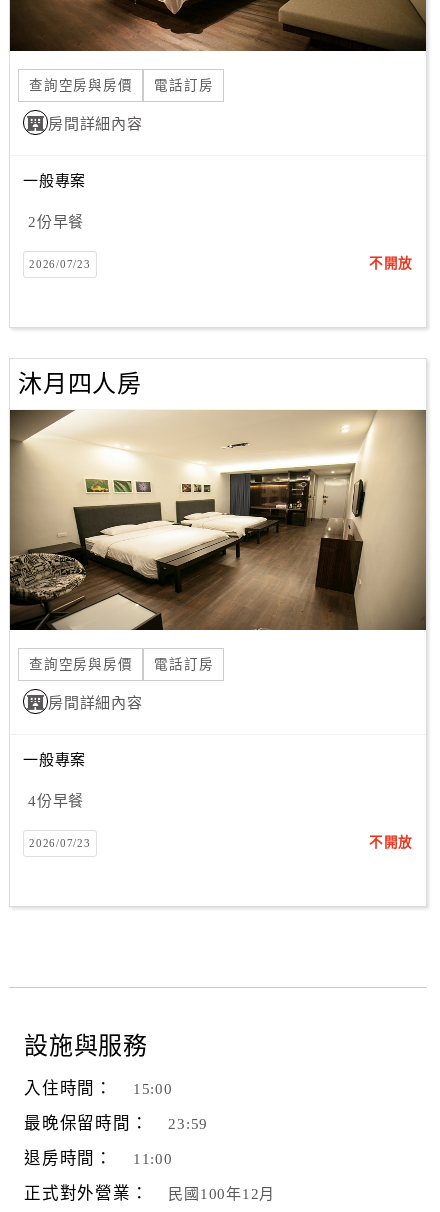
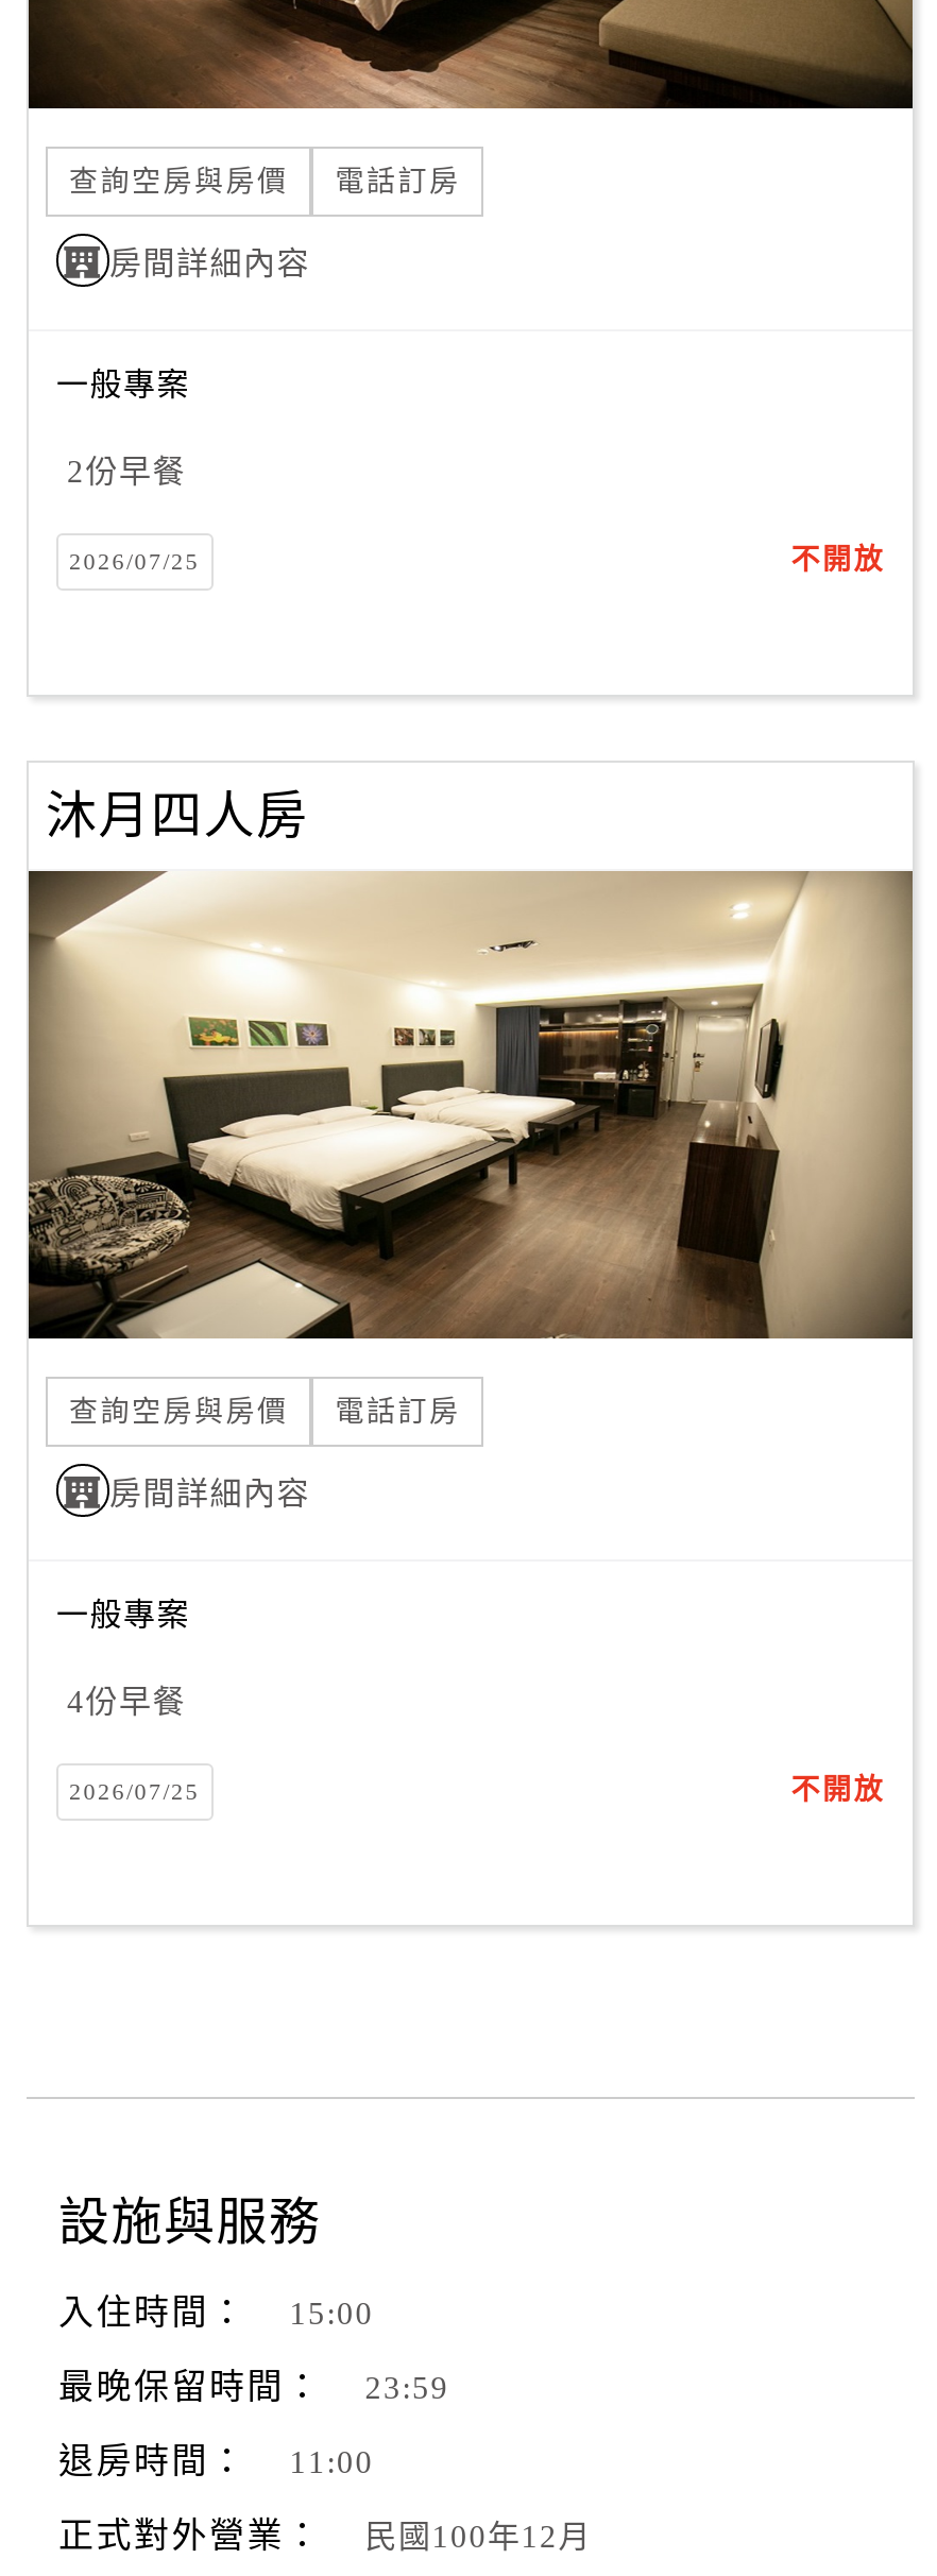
[29,258,90,270] 2026/07/23 -> [69,548,200,574] 2026/07/25
[29,837,90,849] 2026/07/23 -> [69,1778,200,1804] 2026/07/25

